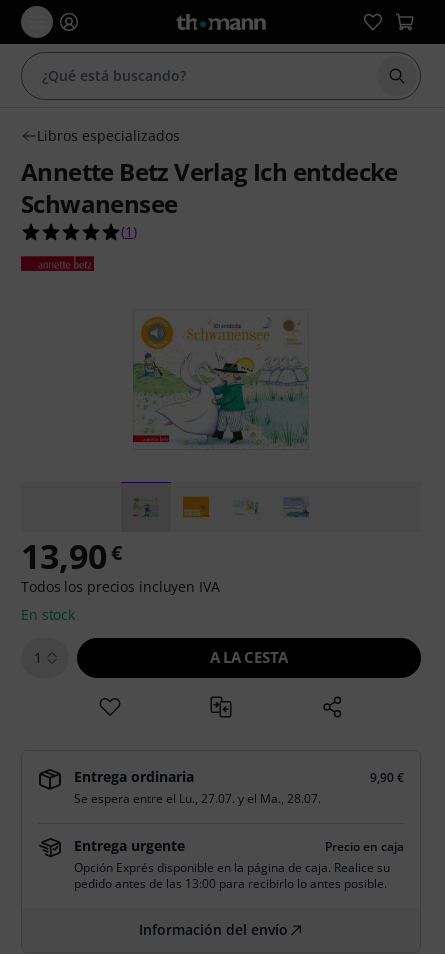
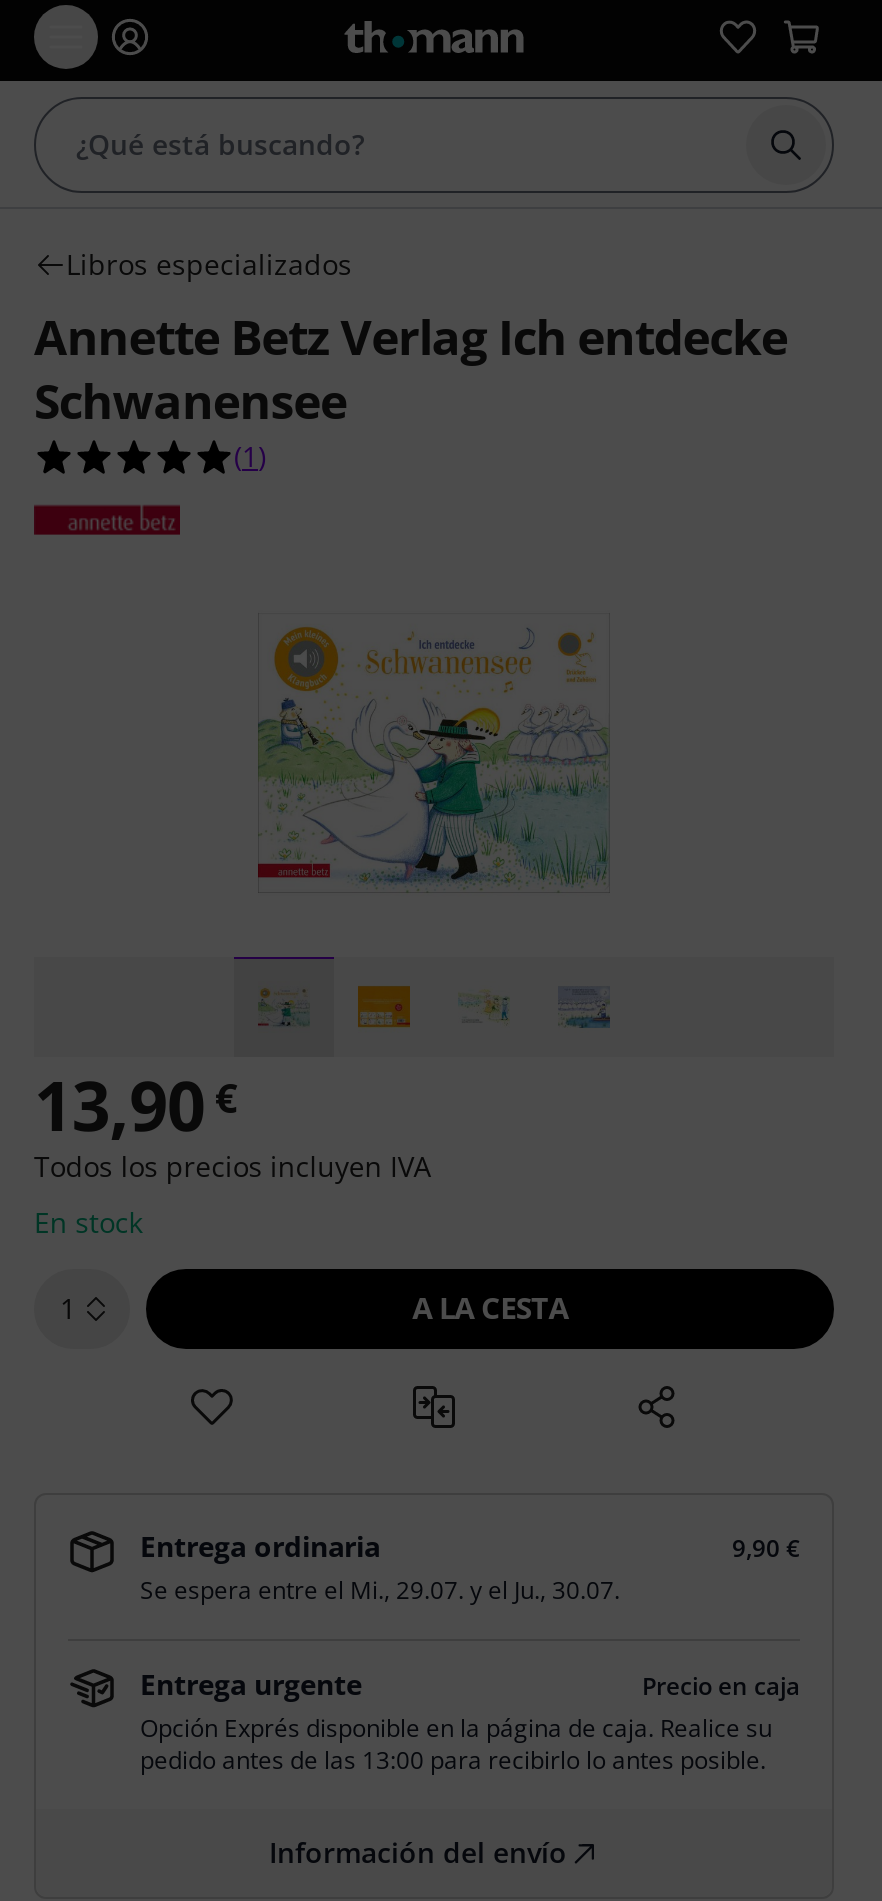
[74,790,321,807] Se espera entre el Lu., 27.07. y el Ma., 28.07. -> [140,1573,620,1607] Se espera entre el Mi., 29.07. y el Ju., 30.07.

